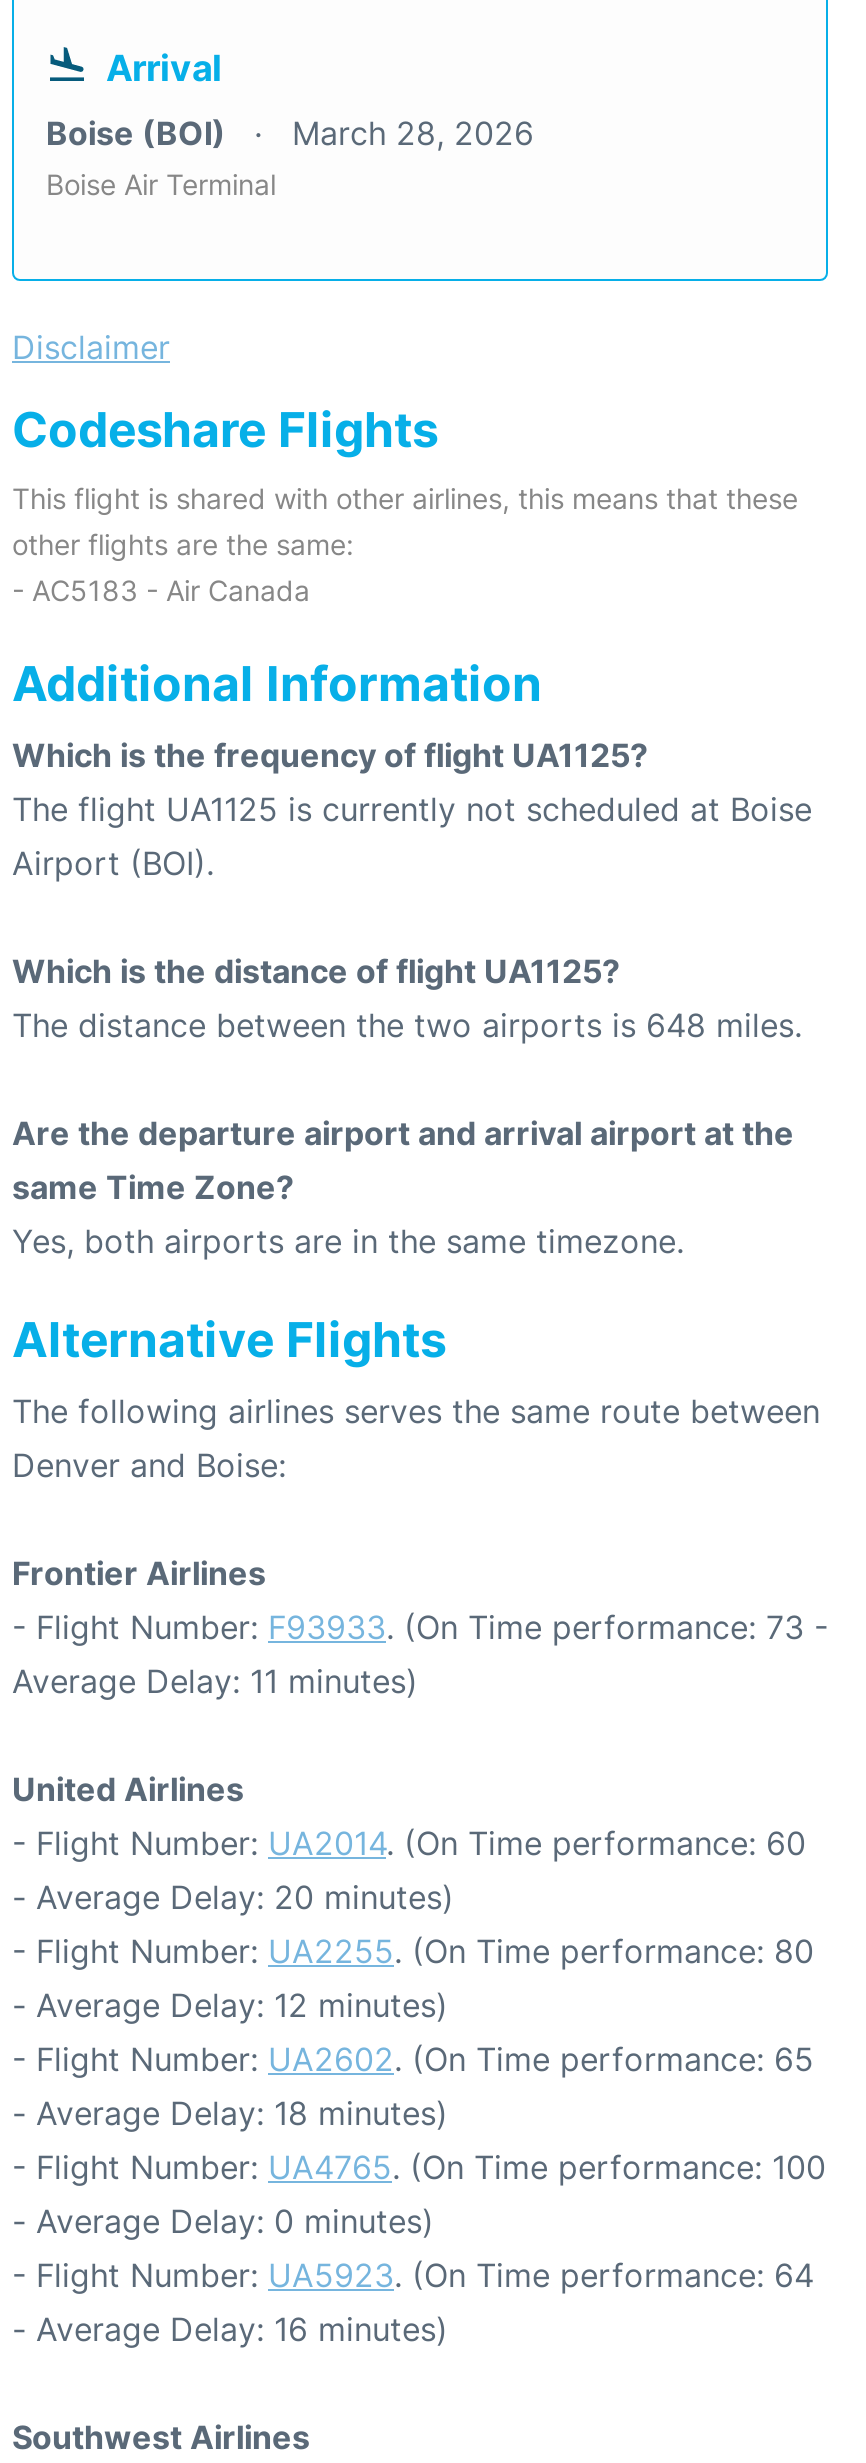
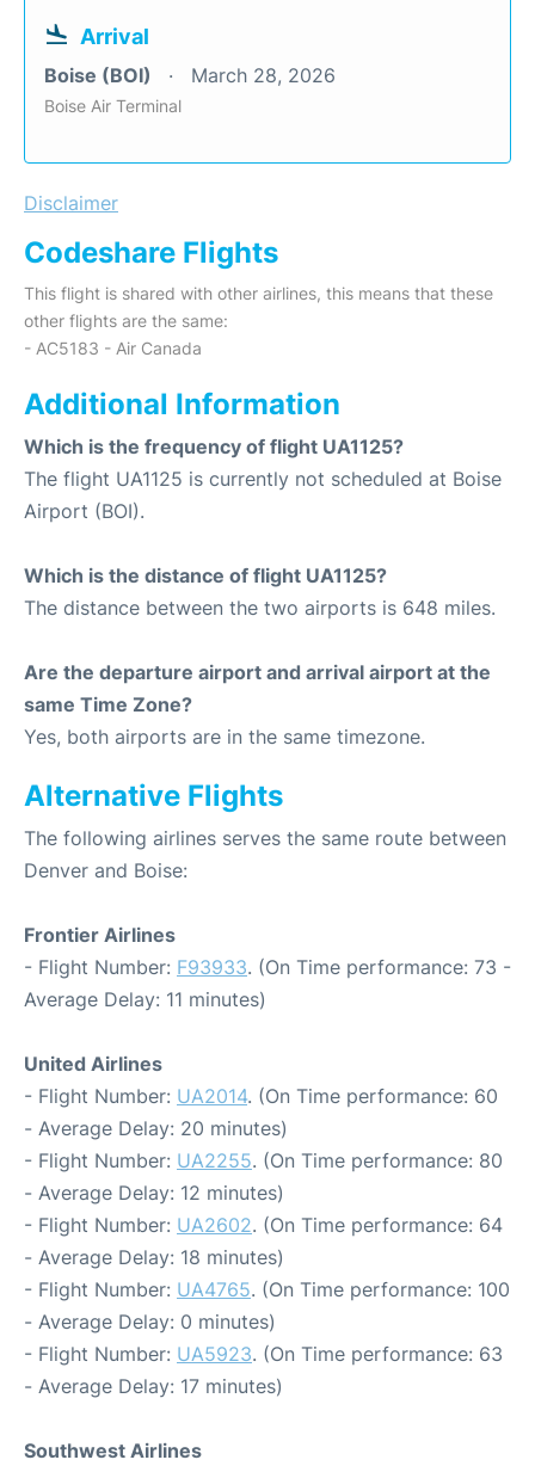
[12,2038,814,2078] - Flight Number: UA2602. (On Time performance: 65 -> [24,1212,503,1236] - Flight Number: UA2602. (On Time performance: 64
[12,2254,814,2294] - Flight Number: UA5923. (On Time performance: 64 -> [24,1341,503,1365] - Flight Number: UA5923. (On Time performance: 63
[12,2308,448,2348] - Average Delay: 16 minutes) -> [24,1373,283,1397] - Average Delay: 17 minutes)

